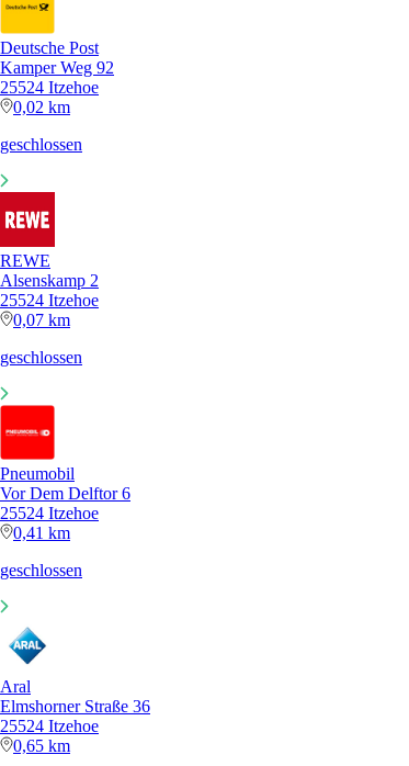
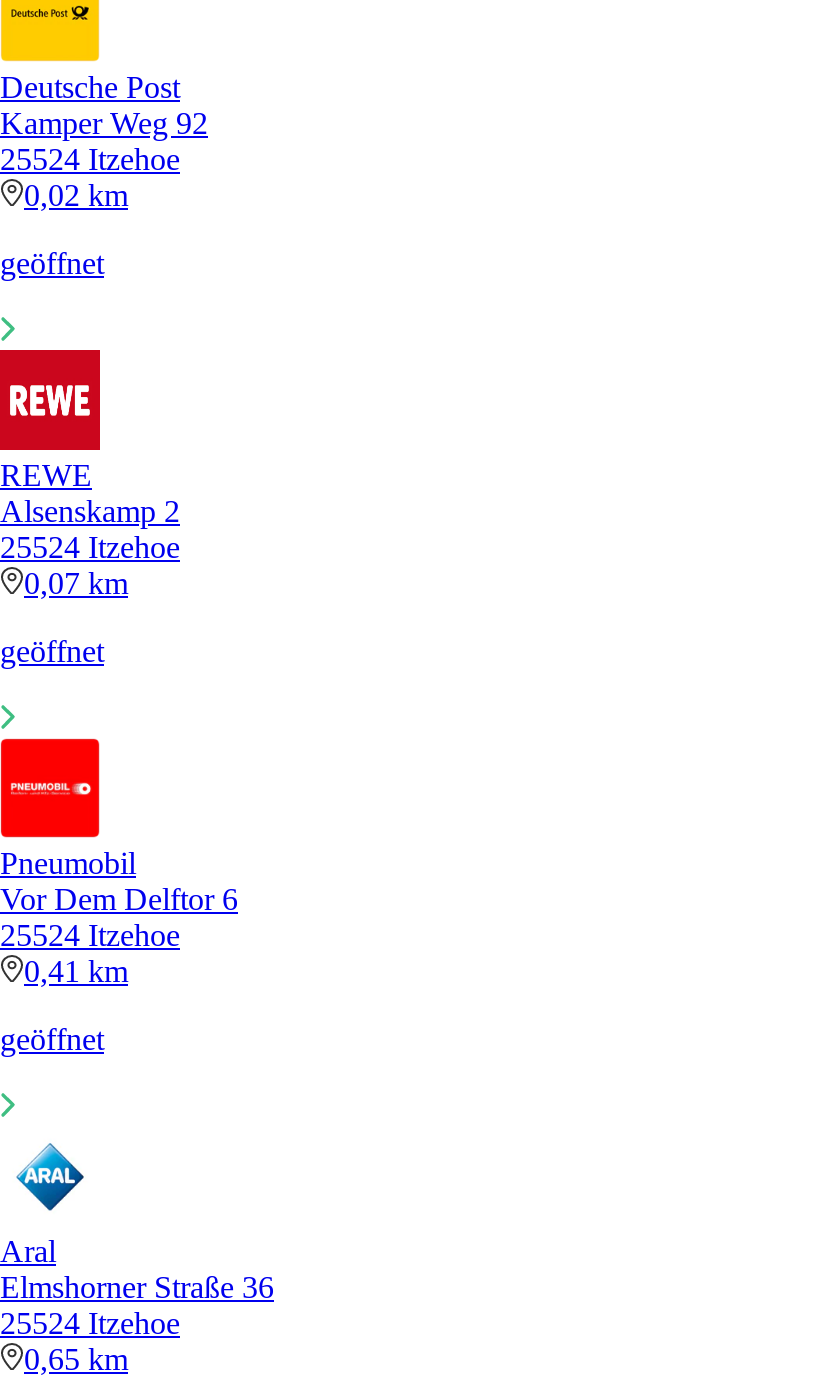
[0,135,82,154] geschlossen -> [0,246,104,280] geöffnet
[0,348,82,366] geschlossen -> [0,634,104,668] geöffnet
[0,561,82,579] geschlossen -> [0,1022,104,1056] geöffnet

